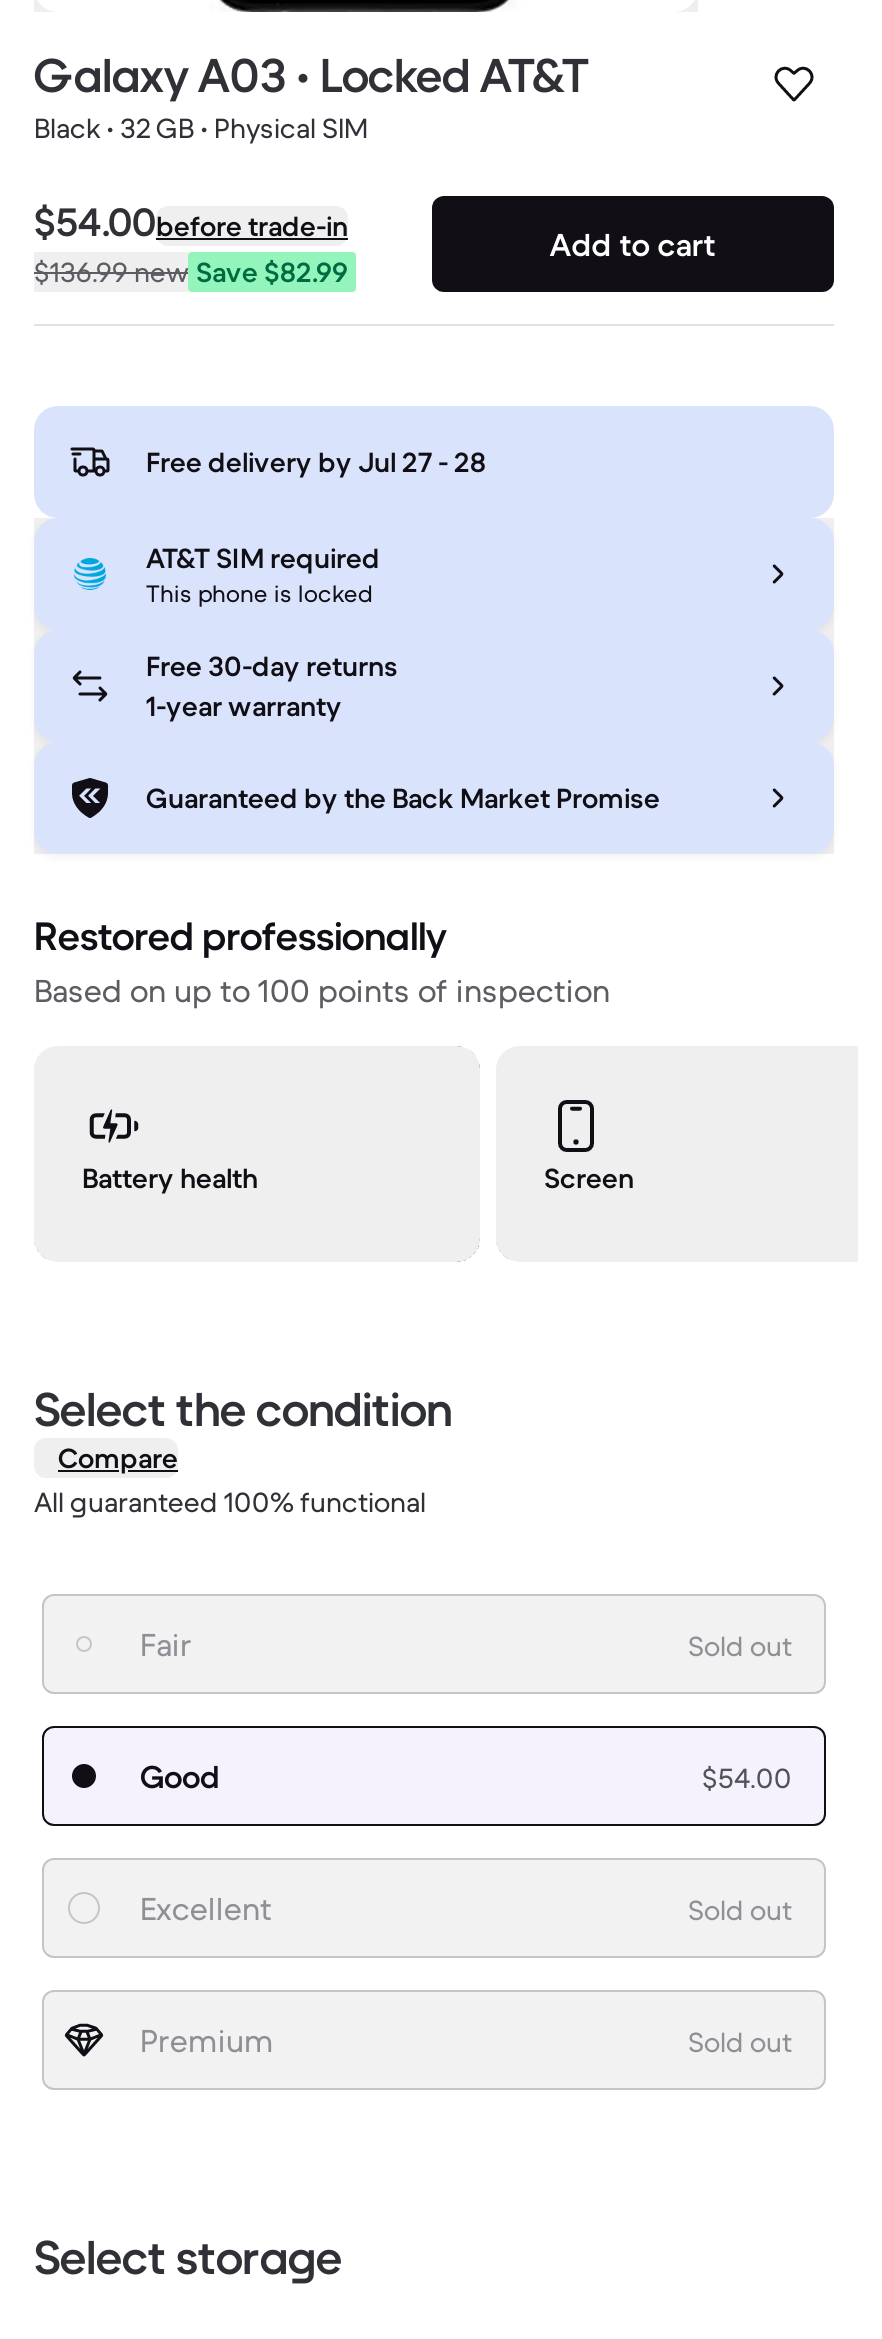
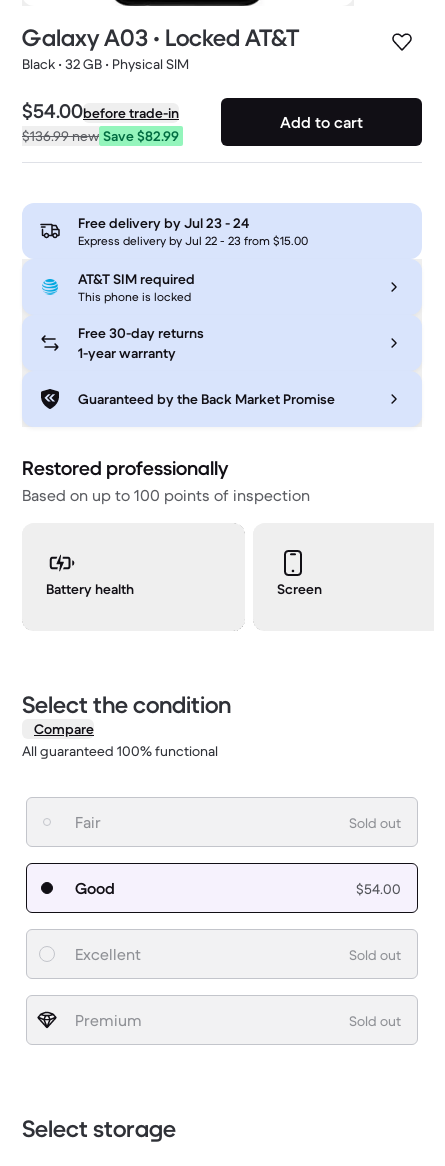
[146,445,486,481] Free delivery by Jul 27 - 28 -> [78,214,308,248] Free delivery by Jul 23 - 24 | Express delivery by Jul 22 - 23 from $15.00

